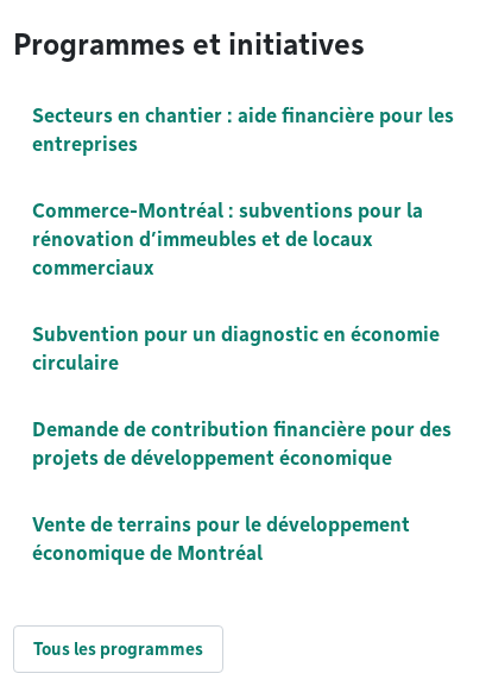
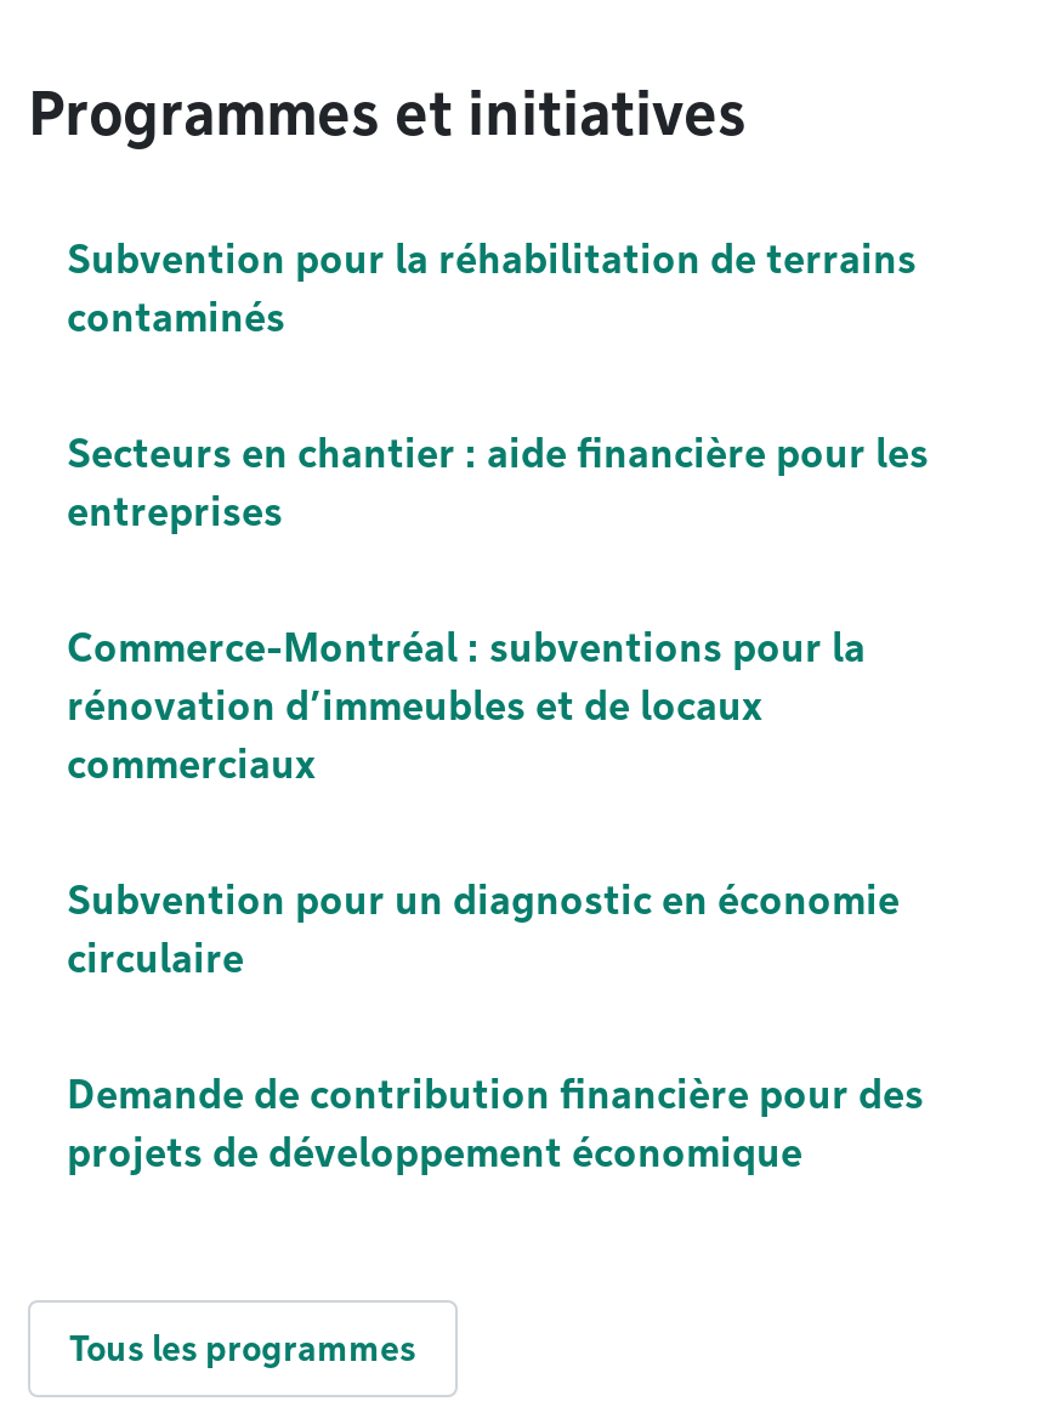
none -> [67,237,917,341] Subvention pour la réhabilitation de terrains | contaminés
moved [32,105,454,470] -> [67,431,929,1176]: Secteurs en chantier : aide financière pour les | entreprises | Commerce-Montréal : subventions pour la | ... | Demande de contribution financière pour des | projets de développement économique
[32,514,410,565] Vente de terrains pour le développement | économique de Montréal -> none

